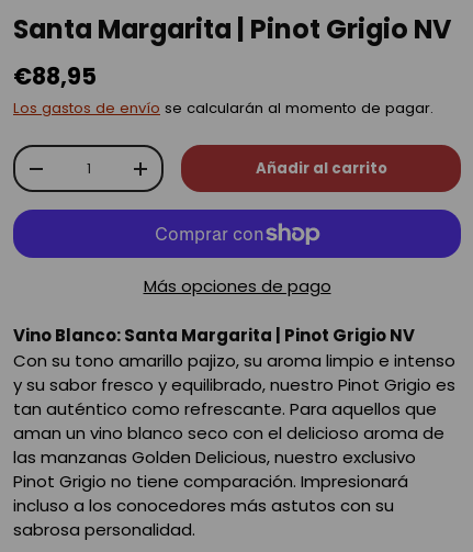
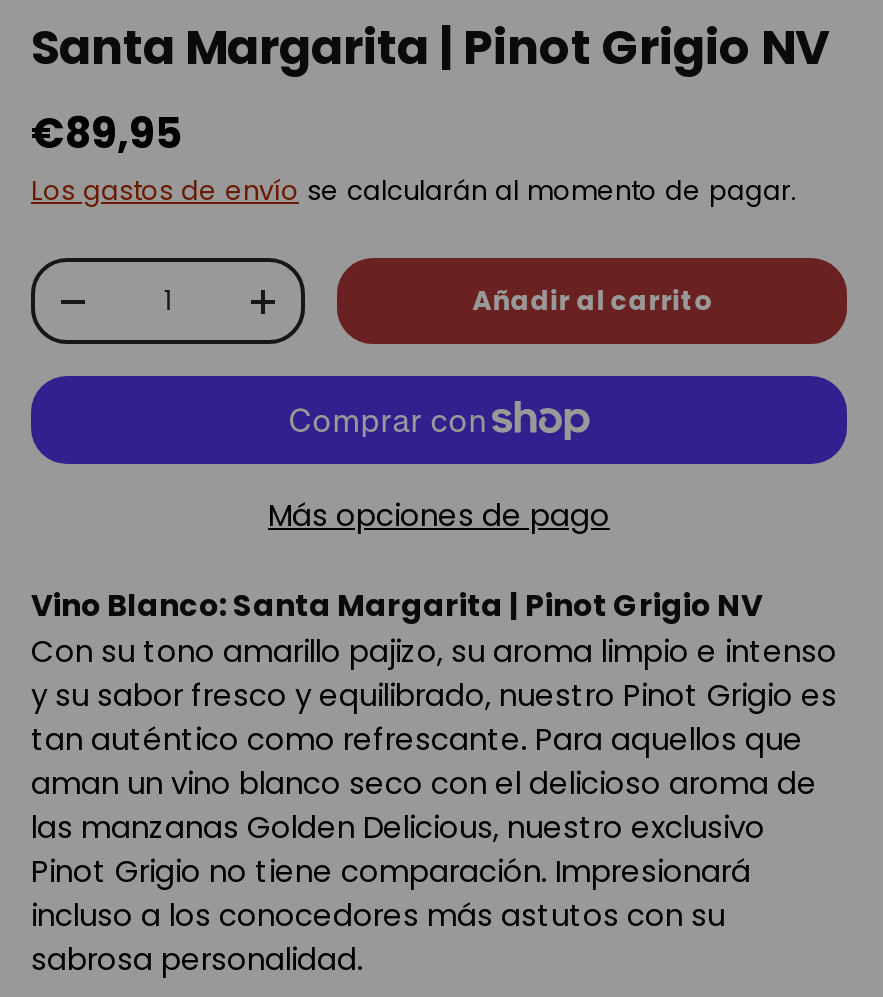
[13,60,97,92] €88,95 -> [31,104,183,162] €89,95

